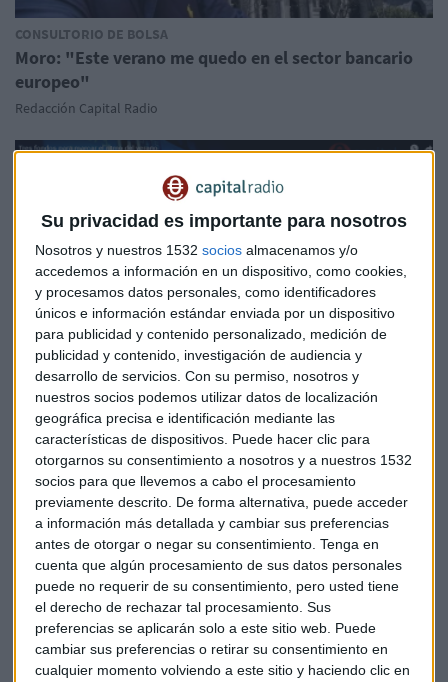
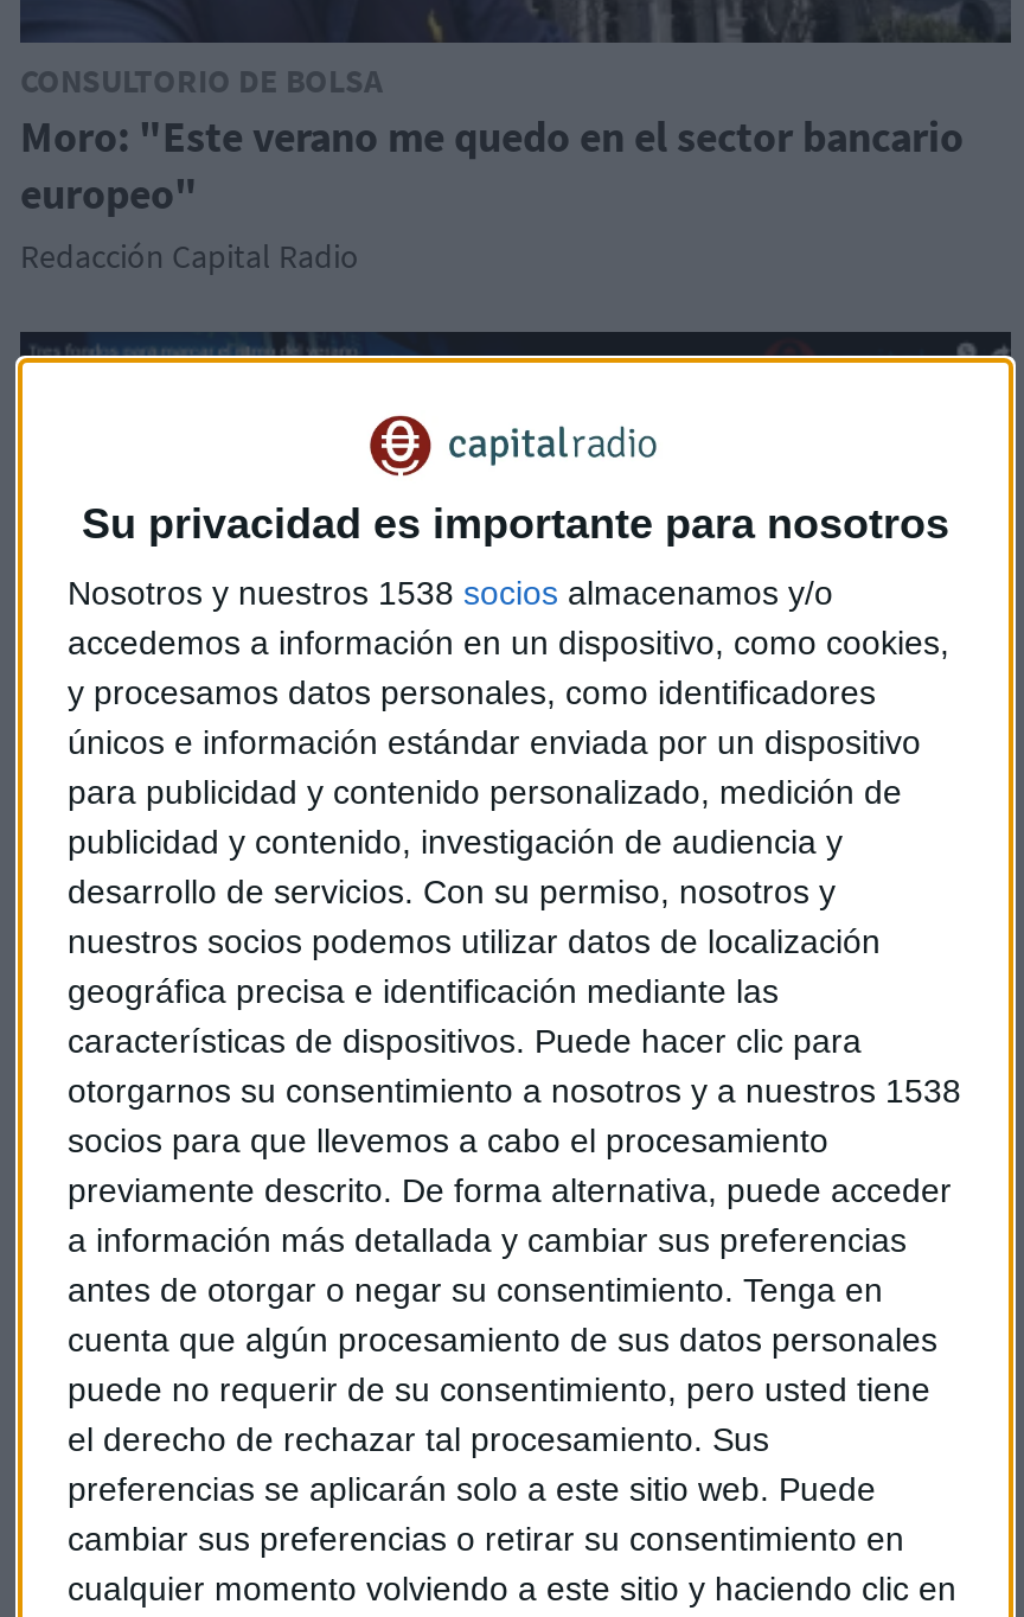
[35,242,358,258] Nosotros y nuestros 1532 socios almacenamos y/o -> [68,574,833,612] Nosotros y nuestros 1538 socios almacenamos y/o
[35,452,412,468] otorgarnos su consentimiento a nosotros y a nuestros 1532 -> [68,1072,961,1110] otorgarnos su consentimiento a nosotros y a nuestros 1538

